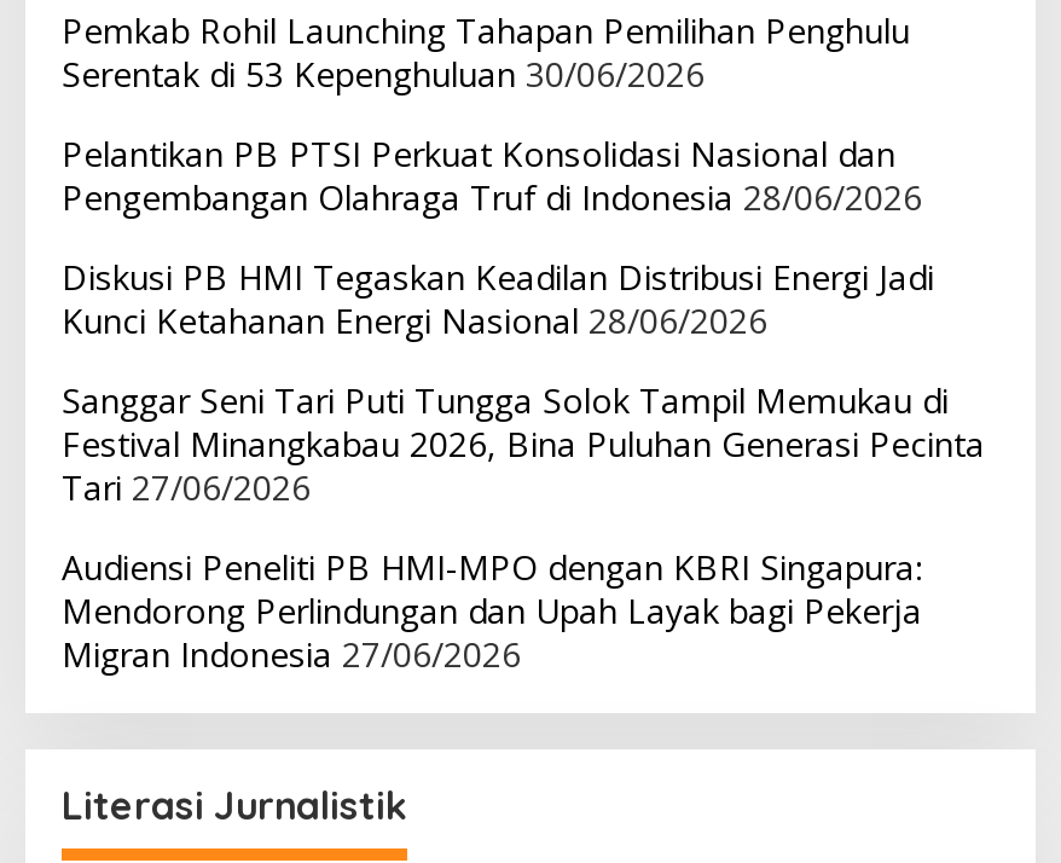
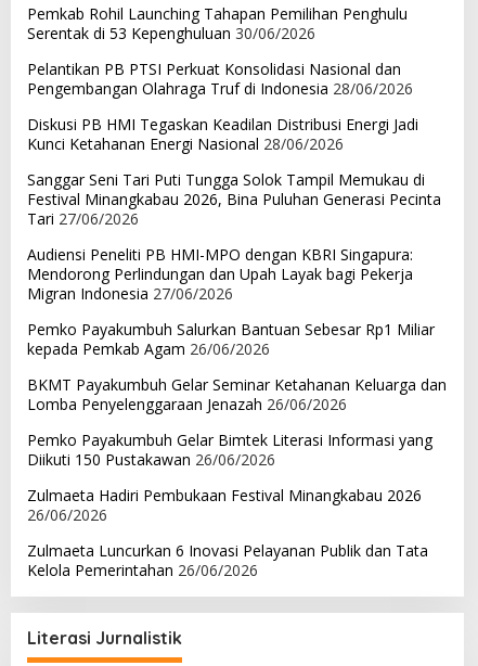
none -> [27,319,447,580] Pemko Payakumbuh Salurkan Bantuan Sebesar Rp1 Miliar | kepada Pemkab Agam 26/06/2026 | BKMT Payakumbuh Gelar Seminar Ketahanan Keluarga dan | Lomba Penyelenggaraan Jenazah 26/06/2026 | Pemko Payakumbuh Gelar Bimtek Literasi Informasi yang | Diikuti 150 Pustakawan 26/06/2026 | Zulmaeta Hadiri Pembukaan Festival Minangkabau 2026 | 26/06/2026 | Zulmaeta Luncurkan 6 Inovasi Pelayanan Publik dan Tata | Kelola Pemerintahan 26/06/2026

